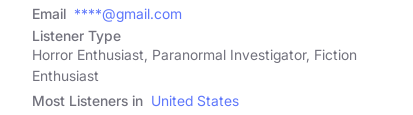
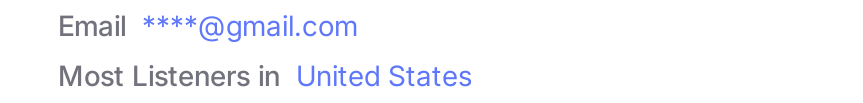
[32,27,357,84] Listener Type | Horror Enthusiast, Paranormal Investigator, Fiction | Enthusiast -> none

